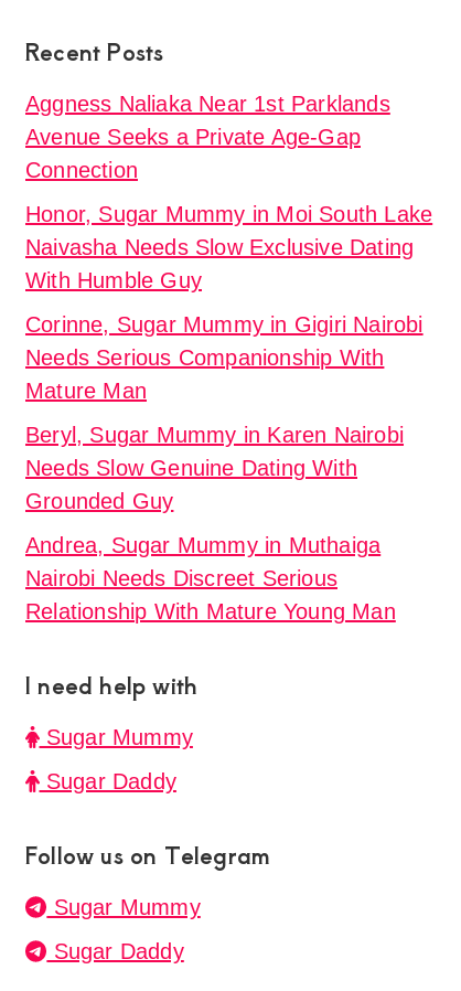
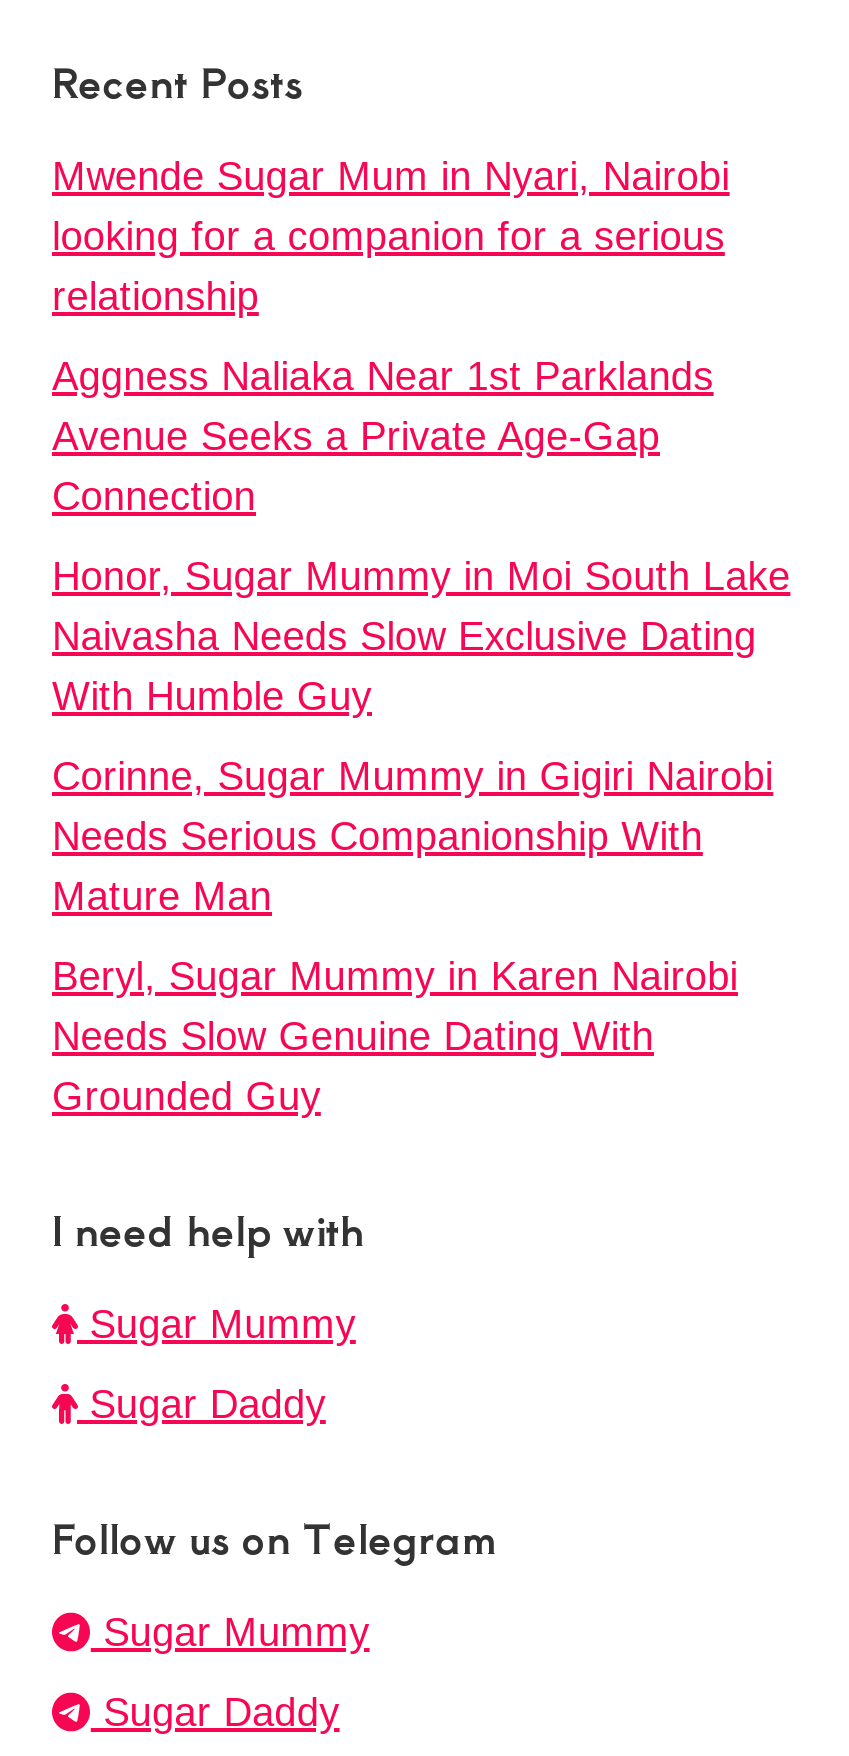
none -> [52,154,730,318] Mwende Sugar Mum in Nyari, Nairobi | looking for a companion for a serious | relationship
moved [25,92,433,513] -> [52,354,790,1118]: Aggness Naliaka Near 1st Parklands | Avenue Seeks a Private Age-Gap | Connection | ... | Needs Slow Genuine Dating With | Grounded Guy
[25,533,396,624] Andrea, Sugar Mummy in Muthaiga | Nairobi Needs Discreet Serious | Relationship With Mature Young Man -> none

